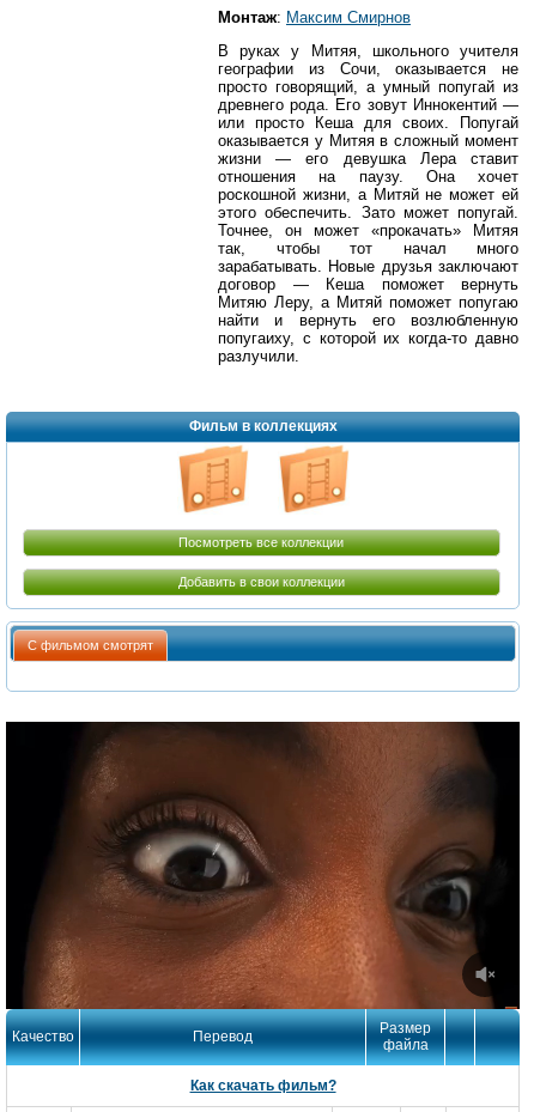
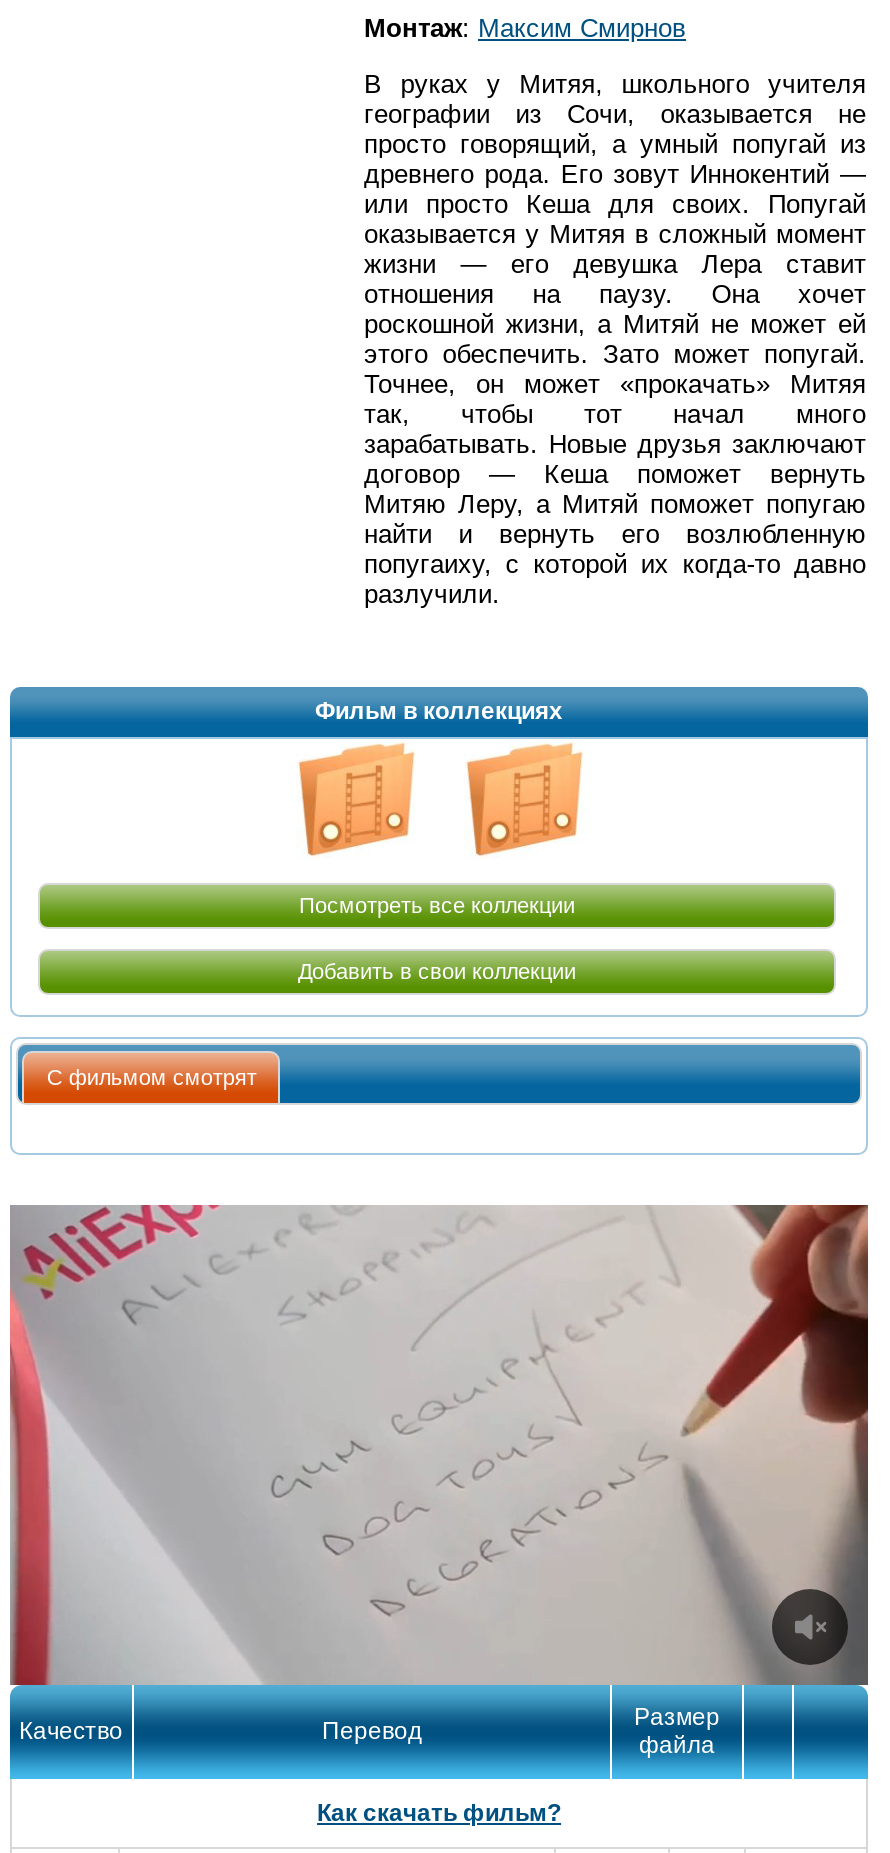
[5,721,521,1010] [image] -> [8,1203,870,1687] [image]

